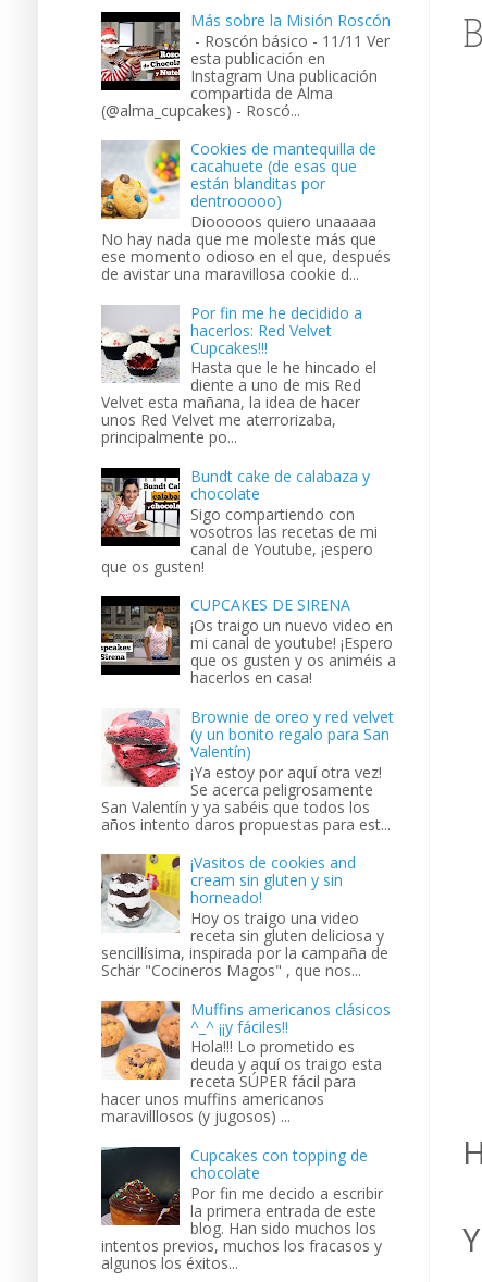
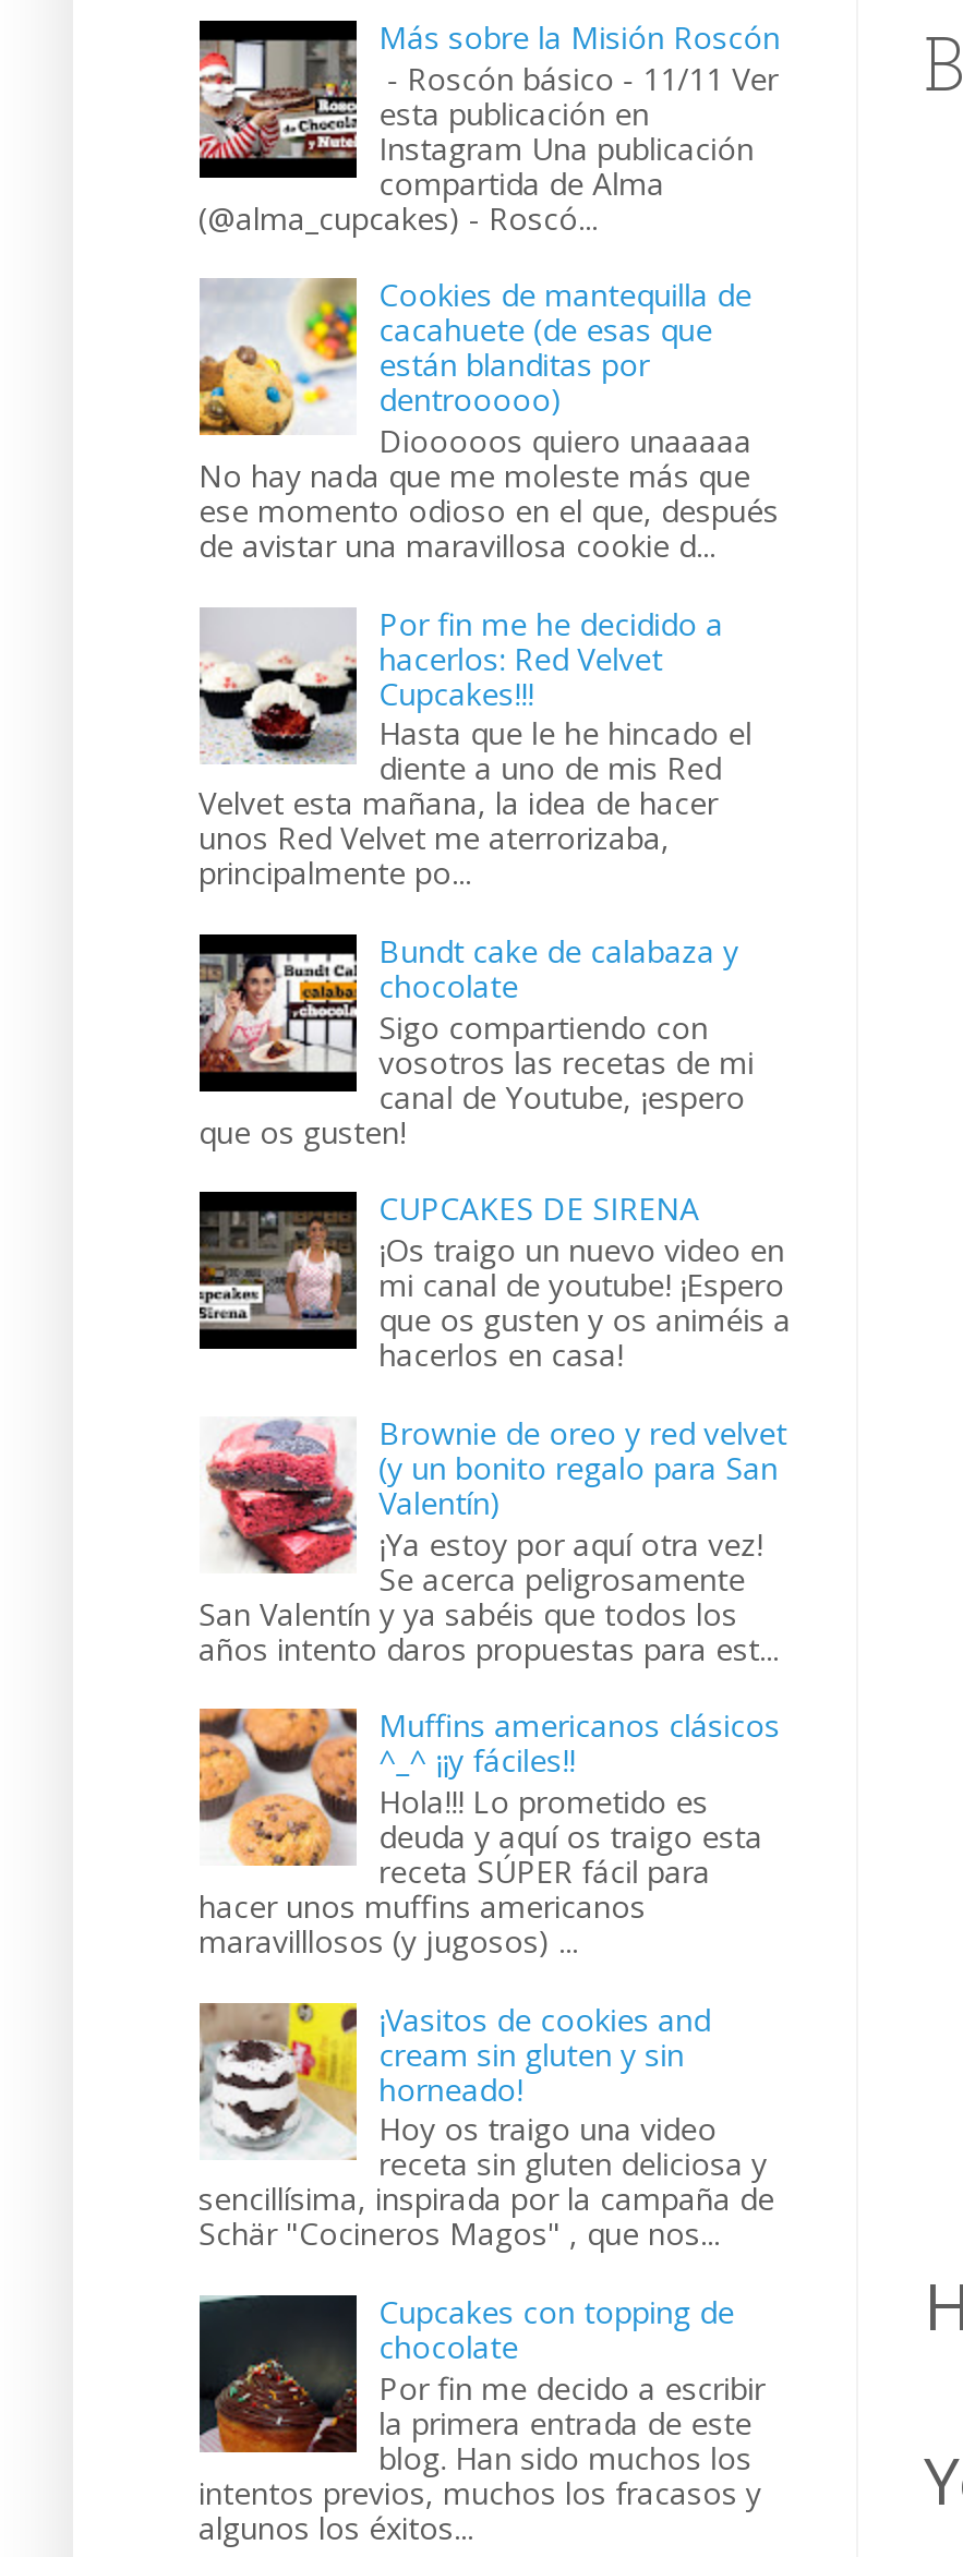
moved [99,852,388,980] -> [195,1998,774,2255]: [image] | ¡Vasitos de cookies and | cream sin gluten y sin | horneado! | Hoy os traigo una video | receta sin gluten deliciosa y | sencillísima, inspirada por la campaña de | Schär "Cocineros Magos" , que nos...
moved [100,999,391,1127] -> [197,1705,780,1961]: [image] | Muffins americanos clásicos | ^_^ ¡¡y fáciles!! | Hola!!! Lo prometido es | deuda y aquí os traigo esta | receta SÚPER fácil para | hacer unos muffins americanos | maravilllosos (y jugosos) ...

